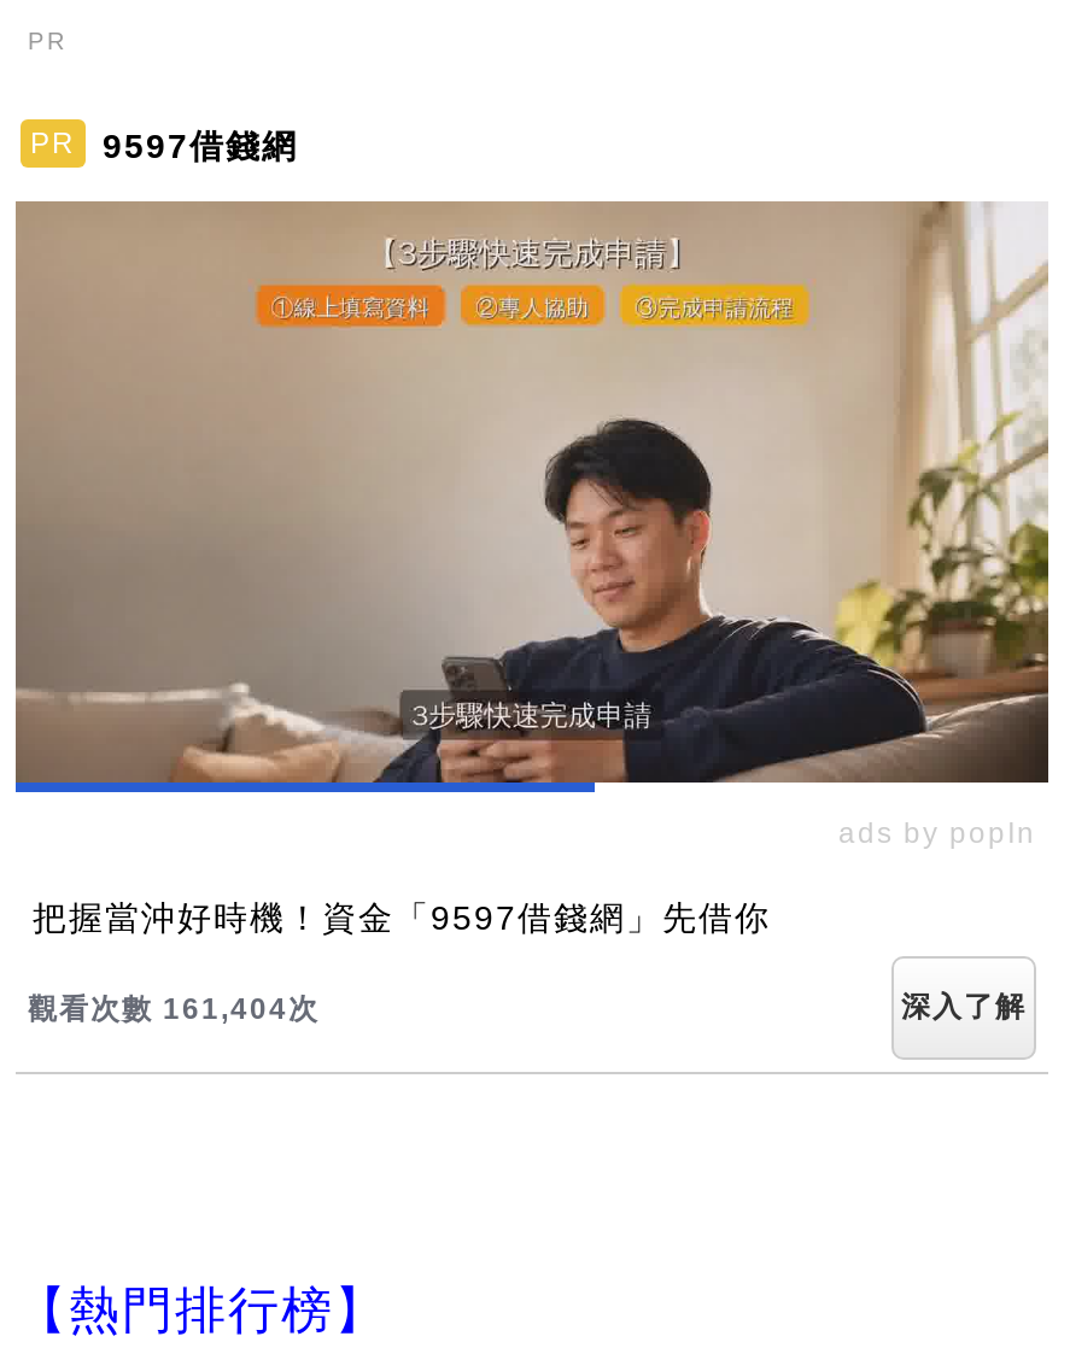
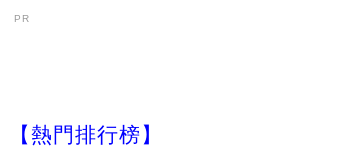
[30,126,298,164] PR | 9597借錢網 -> none
[13,199,1051,1026] [image] | ads by popIn | 把握當沖好時機！資金「9597借錢網」先借你 | 觀看次數 161,404次 | 深入了解 -> none

